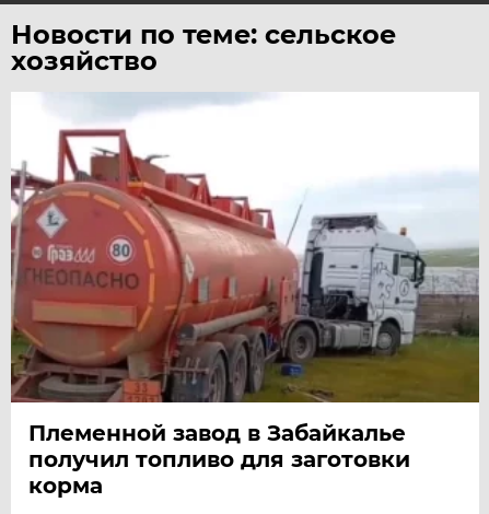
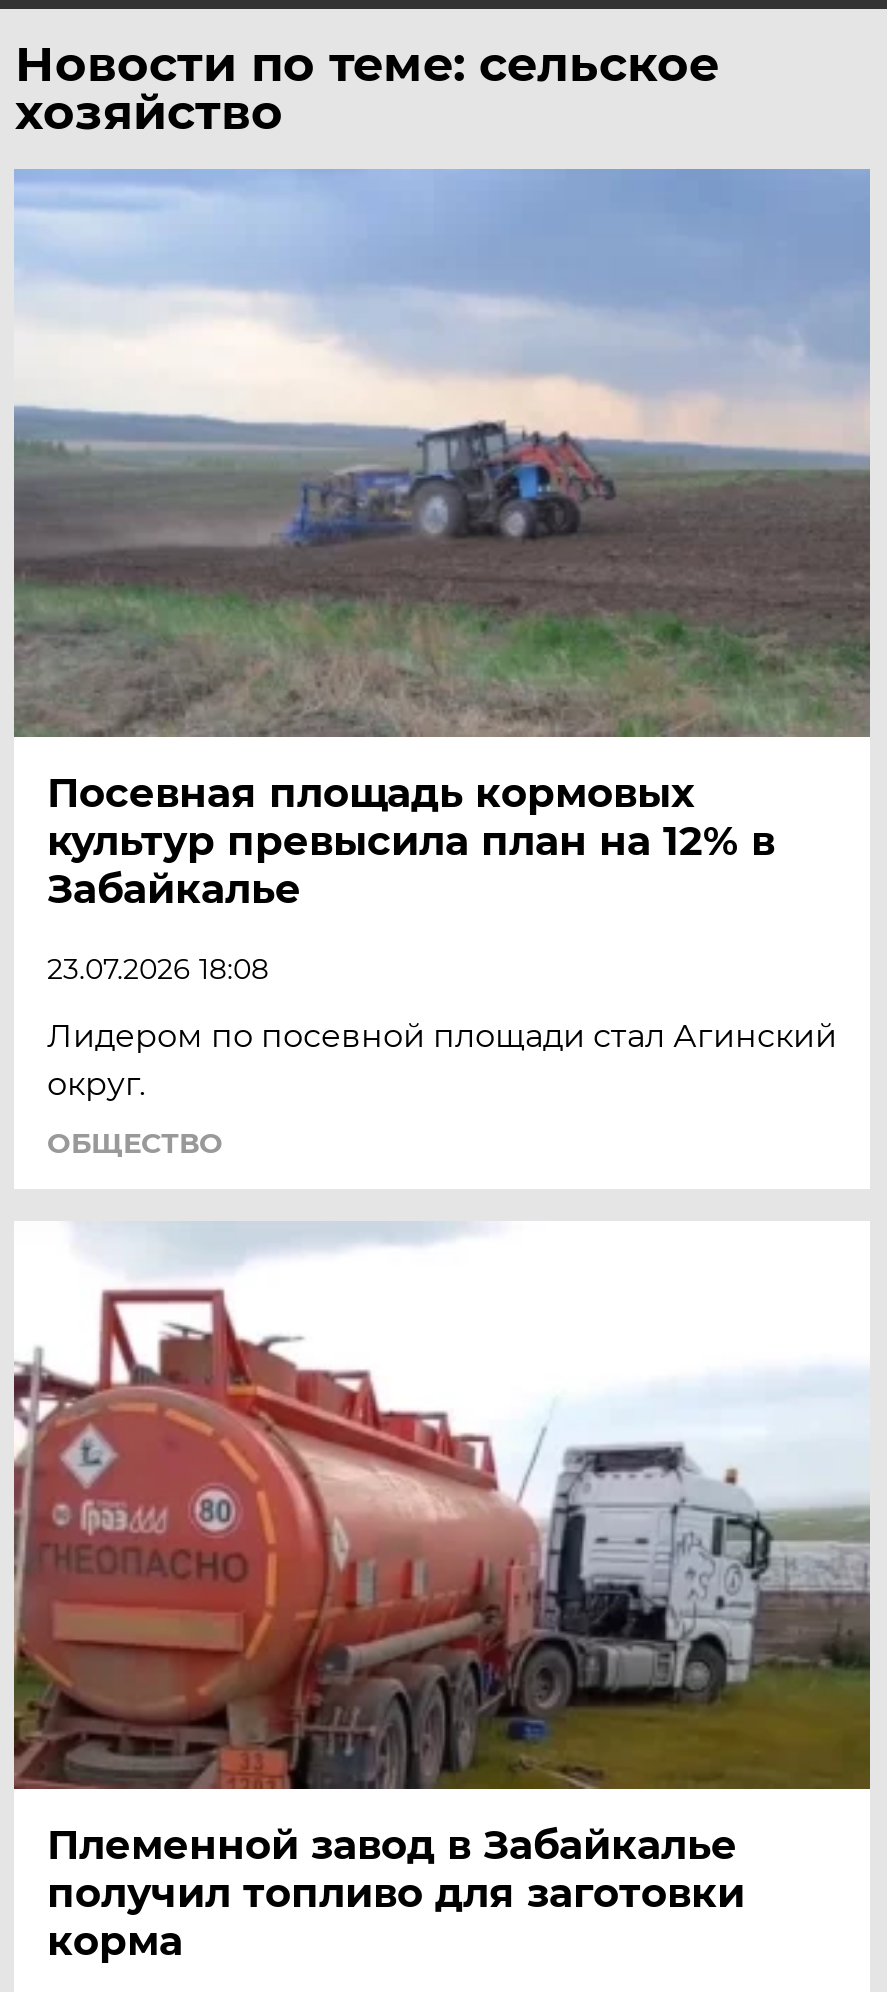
none -> [14,167,872,1161] [image] | Посевная площадь кормовых | культур превысила план на 12% в | Забайкалье | 23.07.2026 18:08 | Лидером по посевной площади стал Агинский | округ. | ОБЩЕСТВО

